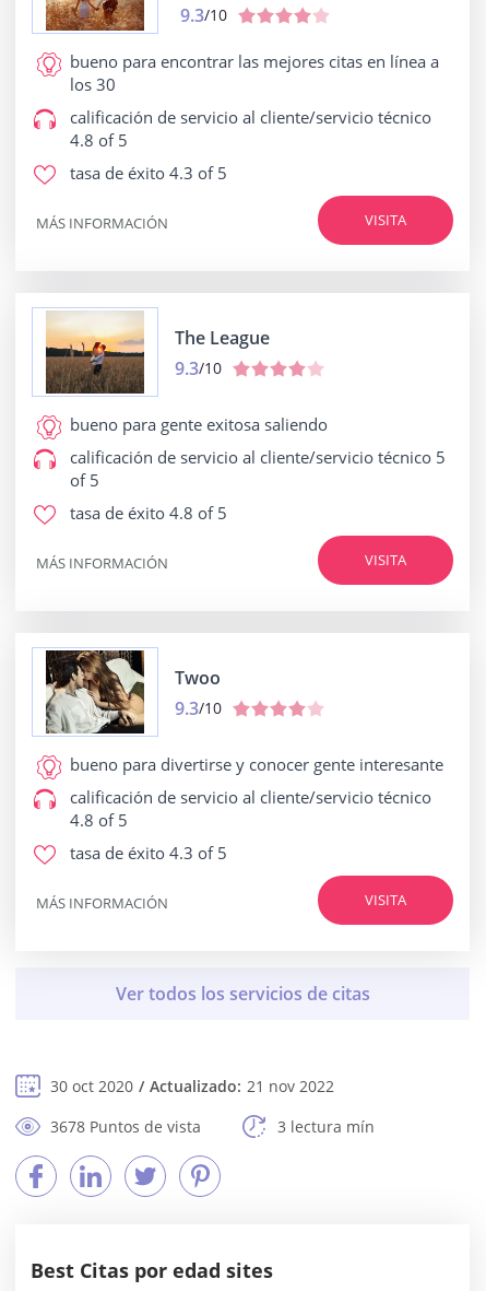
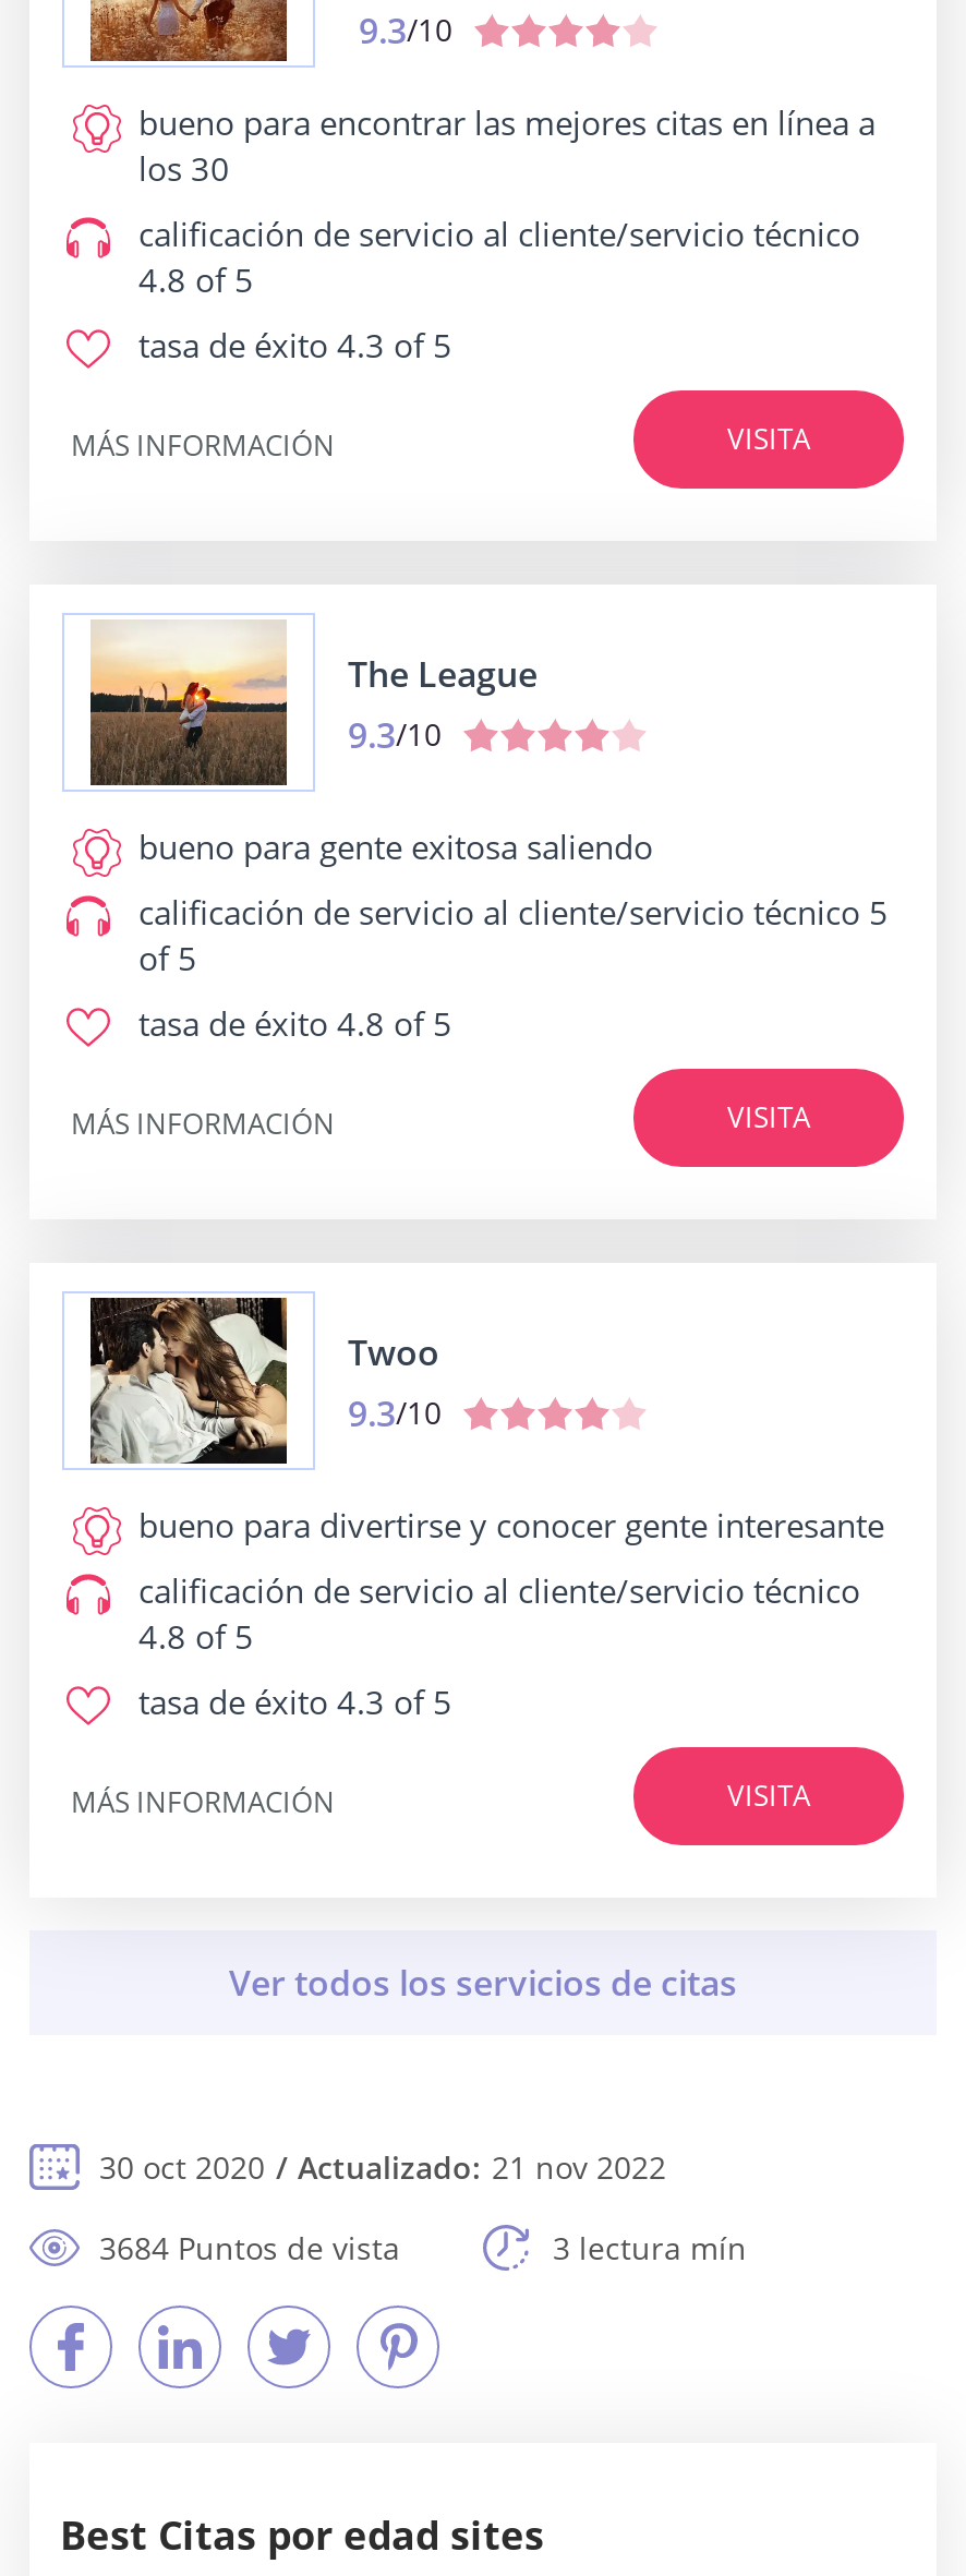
[50,1116,201,1137] 3678 Puntos de vista -> [99,2227,400,2268] 3684 Puntos de vista

